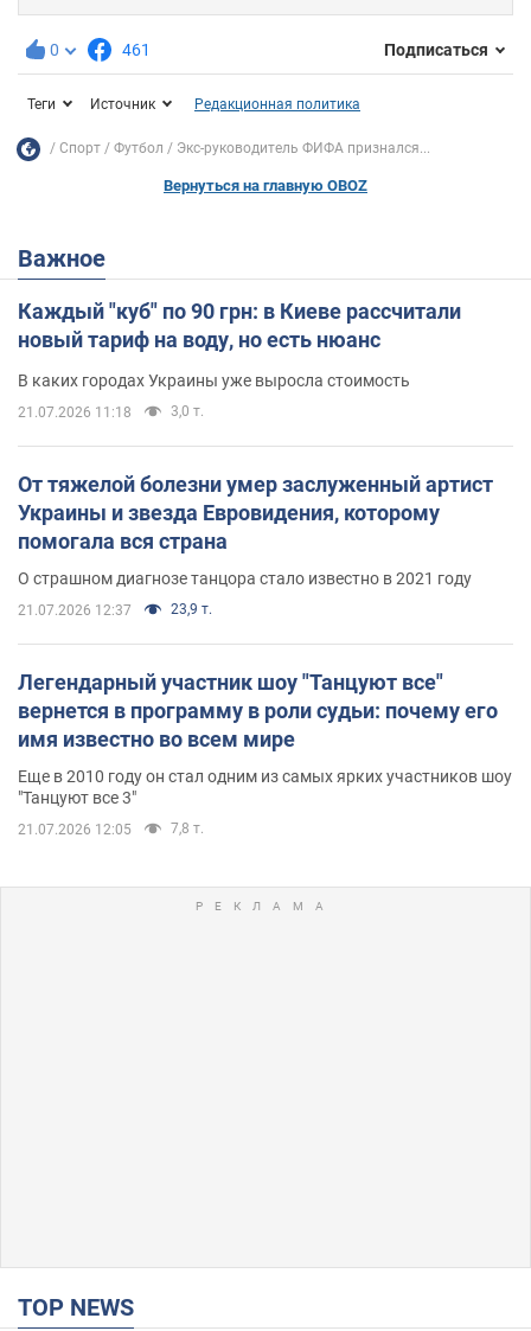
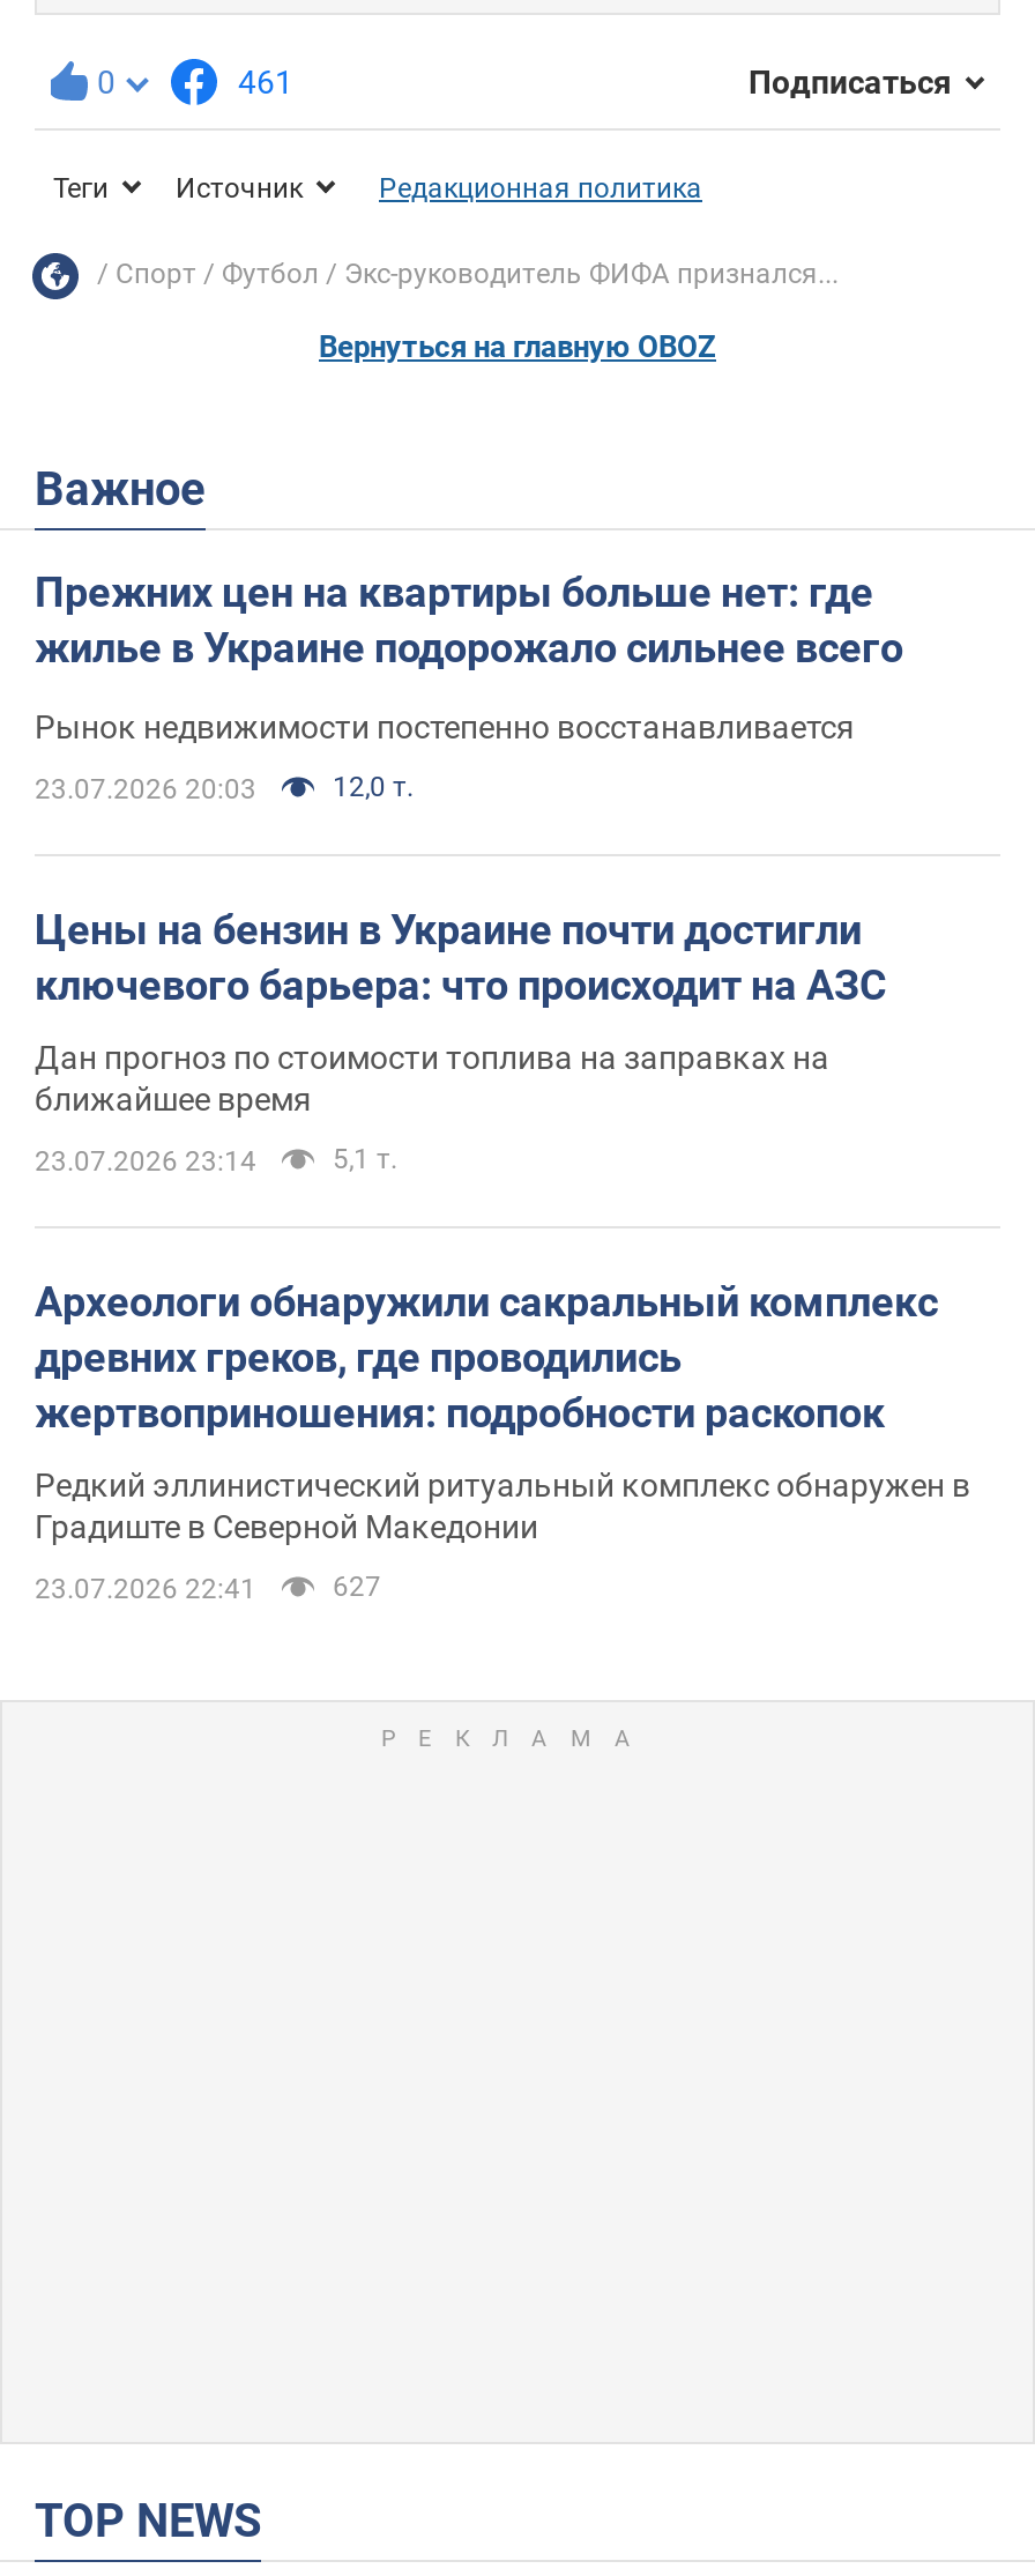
[18,298,461,351] Каждый "куб" по 90 грн: в Киеве рассчитали | новый тариф на воду, но есть нюанс -> [35,566,903,670] Прежних цен на квартиры больше нет: где | жилье в Украине подорожало сильнее всего
[18,370,410,389] В каких городах Украины уже выросла стоимость -> [35,707,855,744] Рынок недвижимости постепенно восстанавливается
[18,402,204,420] 21.07.2026 11:18 | 3,0 т. -> [35,770,414,804] 23.07.2026 20:03 | 12,0 т.
[18,471,493,553] От тяжелой болезни умер заслуженный артист | Украины и звезда Евровидения, которому | помогала вся страна -> [35,904,887,1008] Цены на бензин в Украине почти достигли | ключевого барьера: что происходит на АЗС
[18,568,472,587] О страшном диагнозе танцора стало известно в 2021 году -> [35,1038,829,1116] Дан прогноз по стоимости топлива на заправках на | ближайшее время
[18,600,212,618] 21.07.2026 12:37 | 23,9 т. -> [35,1142,397,1176] 23.07.2026 23:14 | 5,1 т.
[18,669,498,751] Легендарный участник шоу "Танцуют все" | вернется в программу в роли судьи: почему его | имя известно во всем мире -> [35,1276,938,1435] Археологи обнаружили сакральный комплекс | древних греков, где проводились | жертвоприношения: подробности раскопок
[18,766,512,807] Еще в 2010 году он стал одним из самых ярких участников шоу | "Танцуют все 3" -> [35,1465,970,1544] Редкий эллинистический ритуальный комплекс обнаружен в | Градиште в Северной Македонии
[18,820,204,837] 21.07.2026 12:05 | 7,8 т. -> [35,1569,381,1604] 23.07.2026 22:41 | 627

